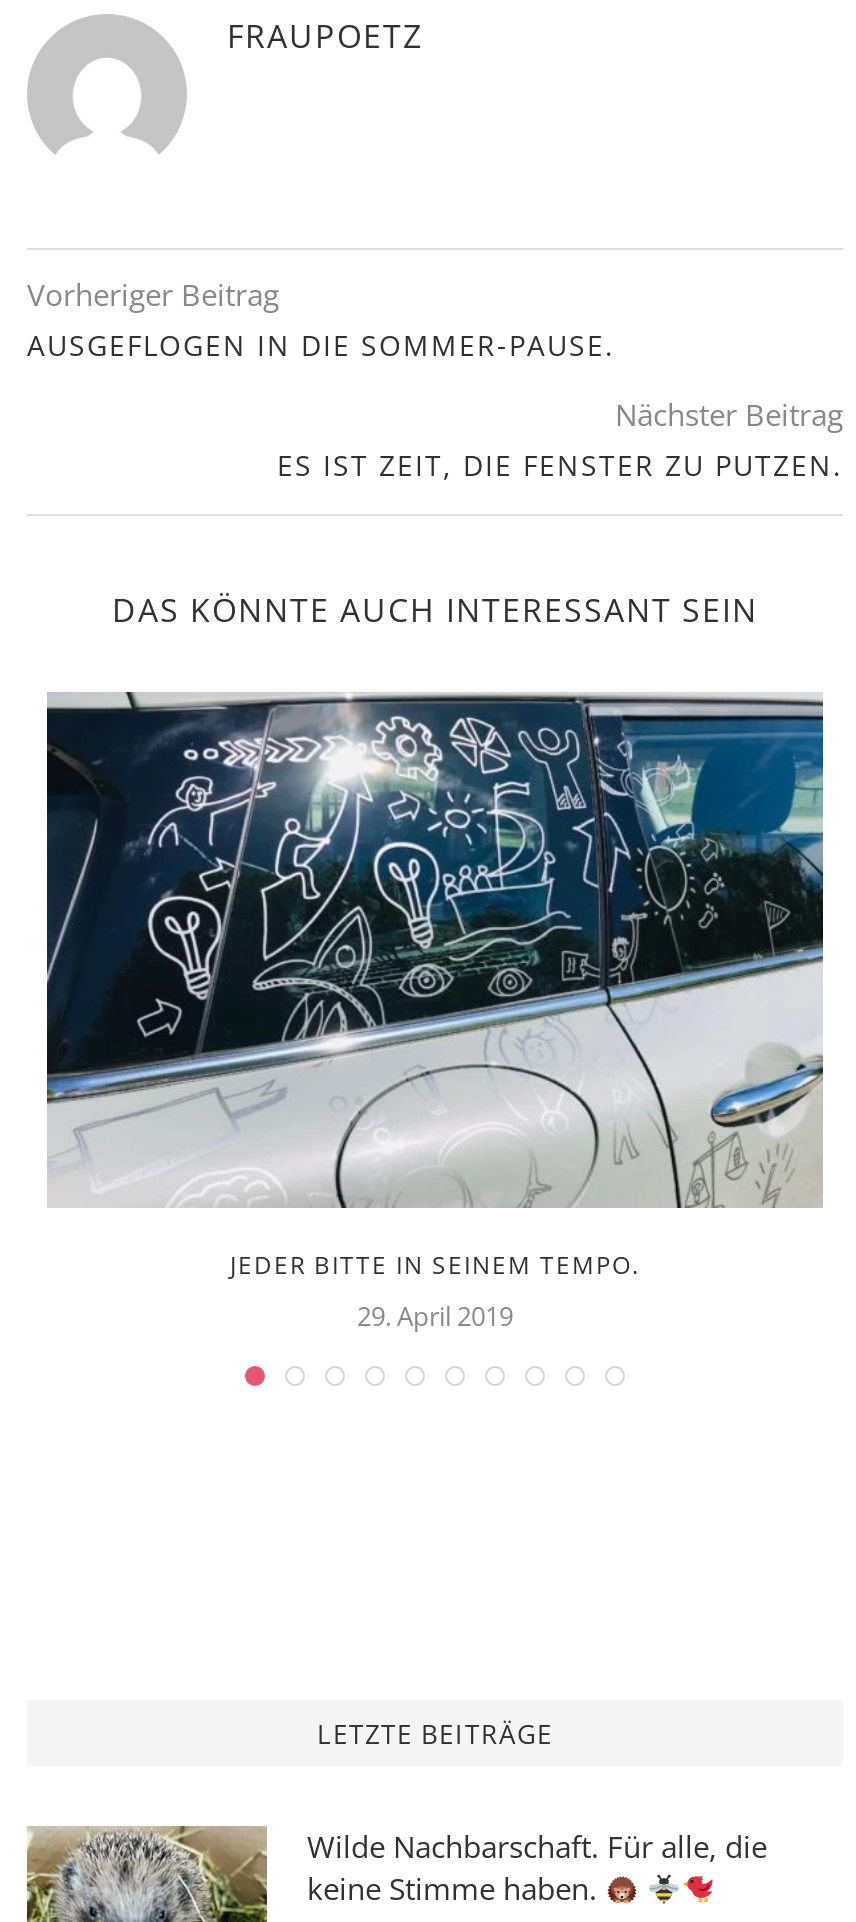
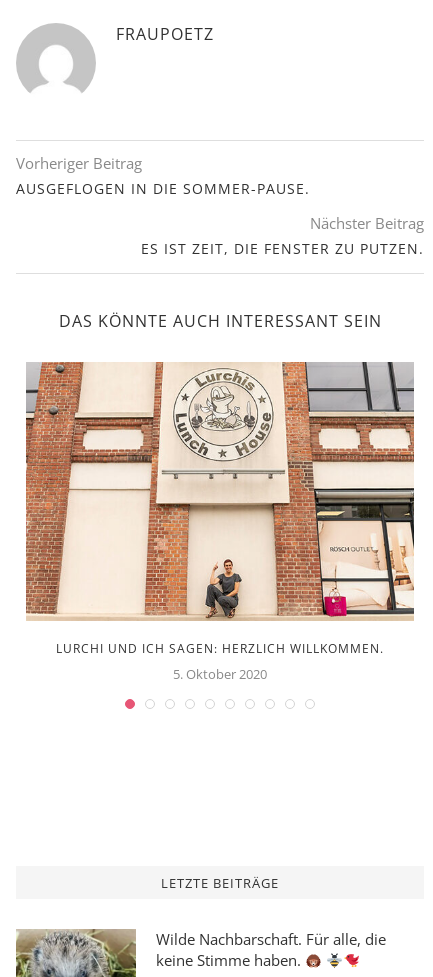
[45,690,825,1335] [image] | JEDER BITTE IN SEINEM TEMPO. | 29. April 2019 -> [25,361,415,683] [image] | LURCHI UND ICH SAGEN: HERZLICH WILLKOMMEN. | 5. Oktober 2020

